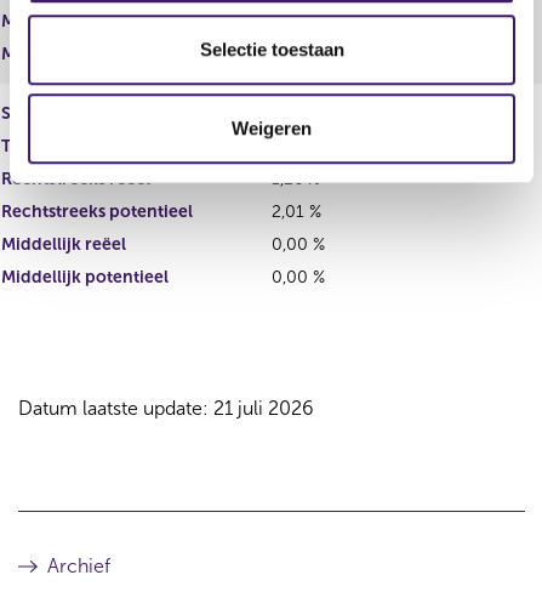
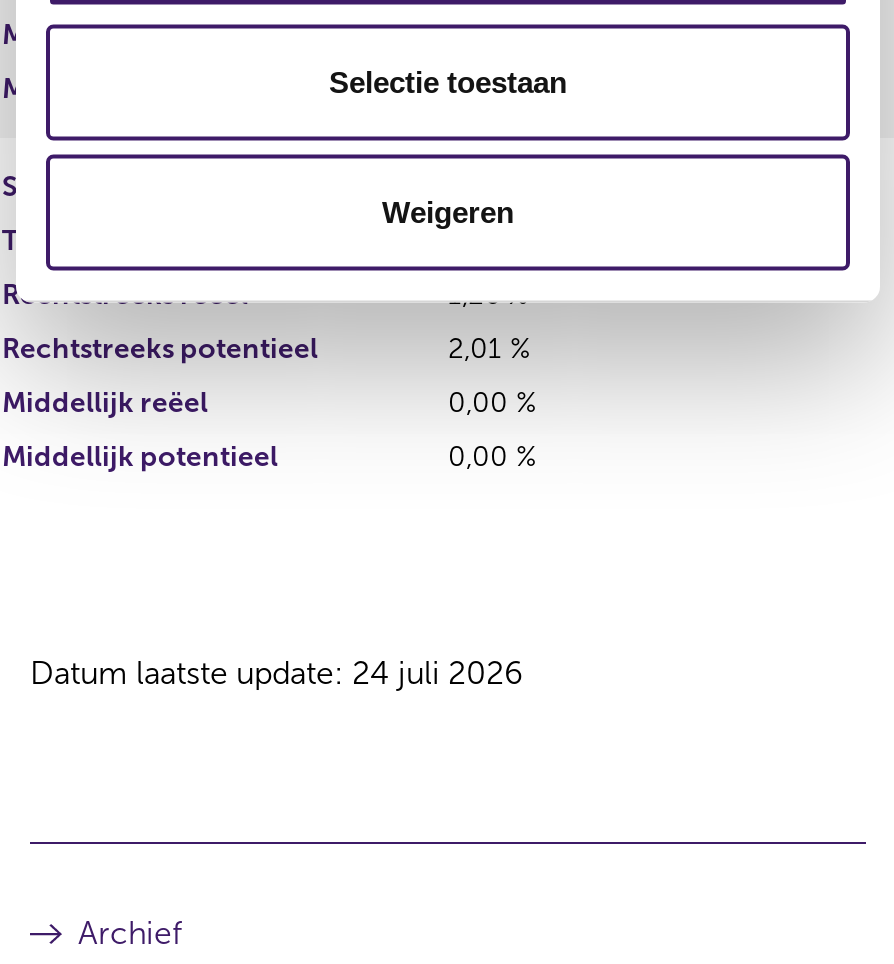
[18,397,314,420] Datum laatste update: 21 juli 2026 -> [30,654,524,692] Datum laatste update: 24 juli 2026

